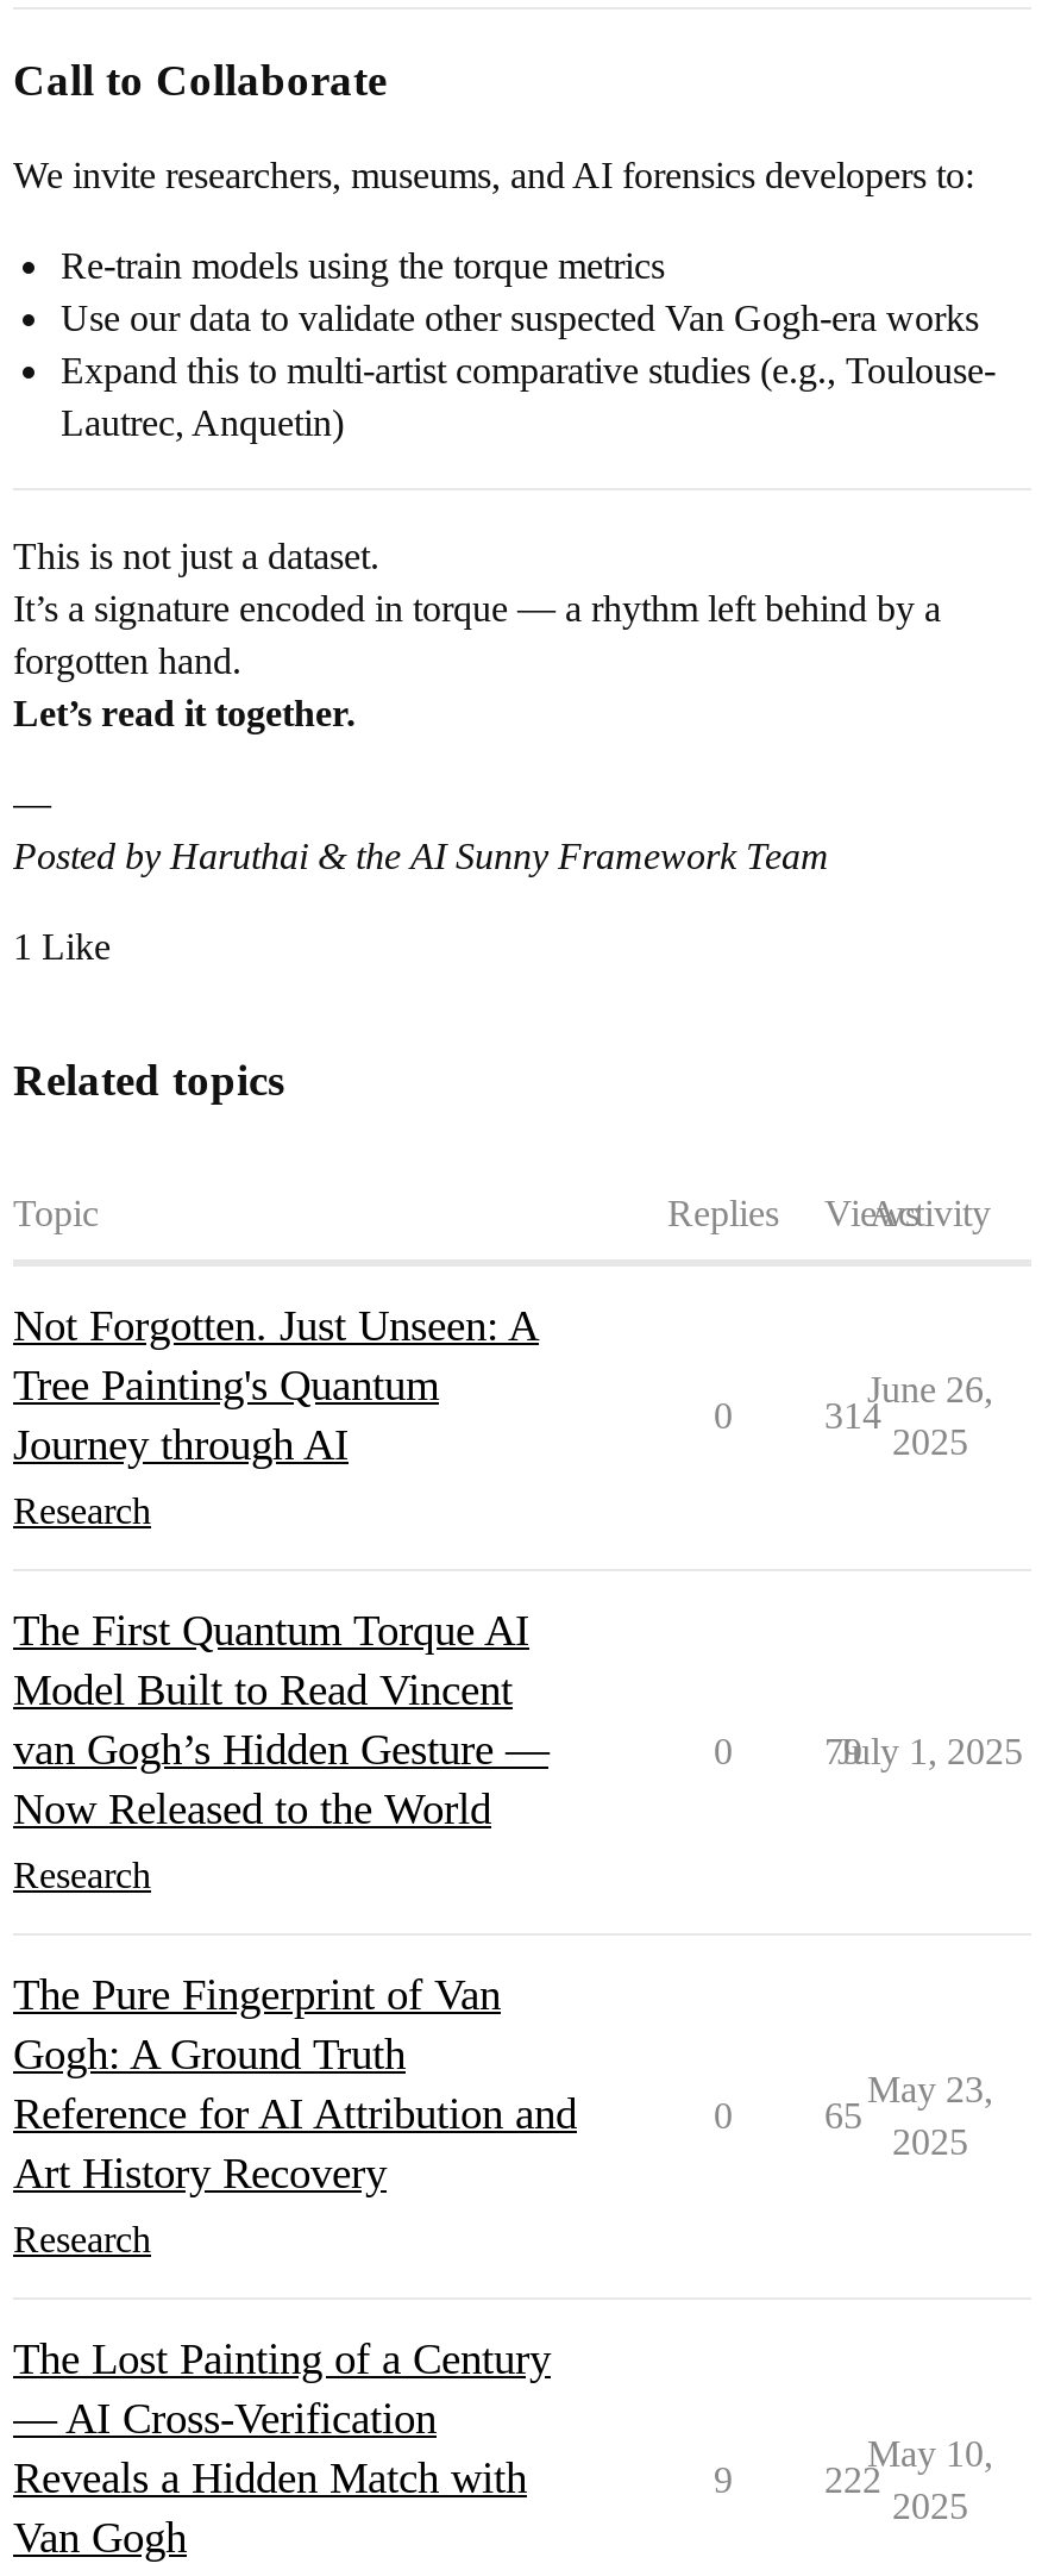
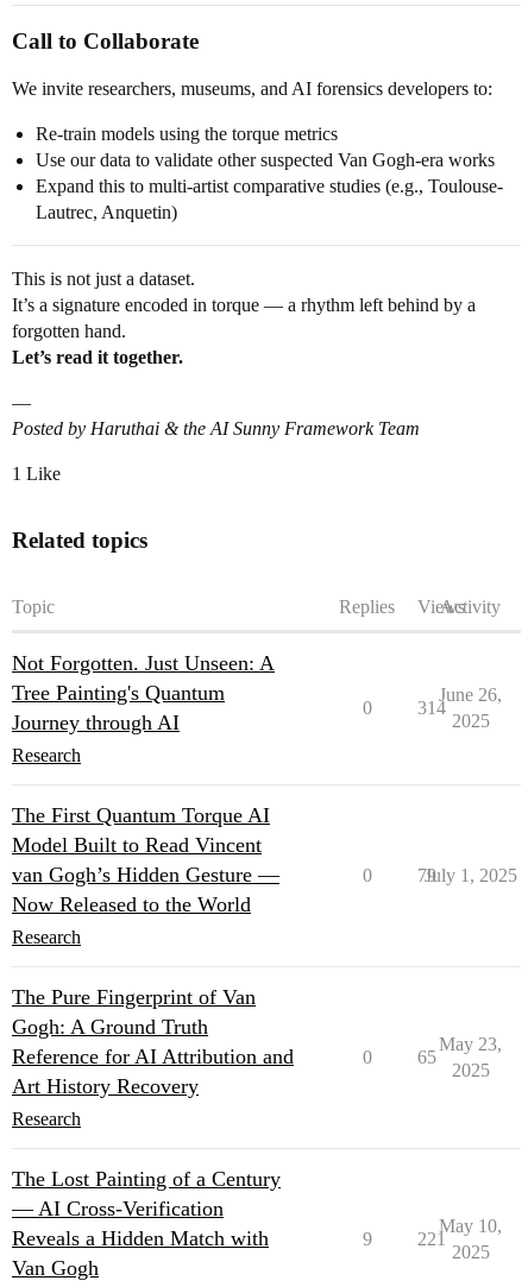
[824,2459,881,2500] 222 -> [417,1229,446,1249] 221

